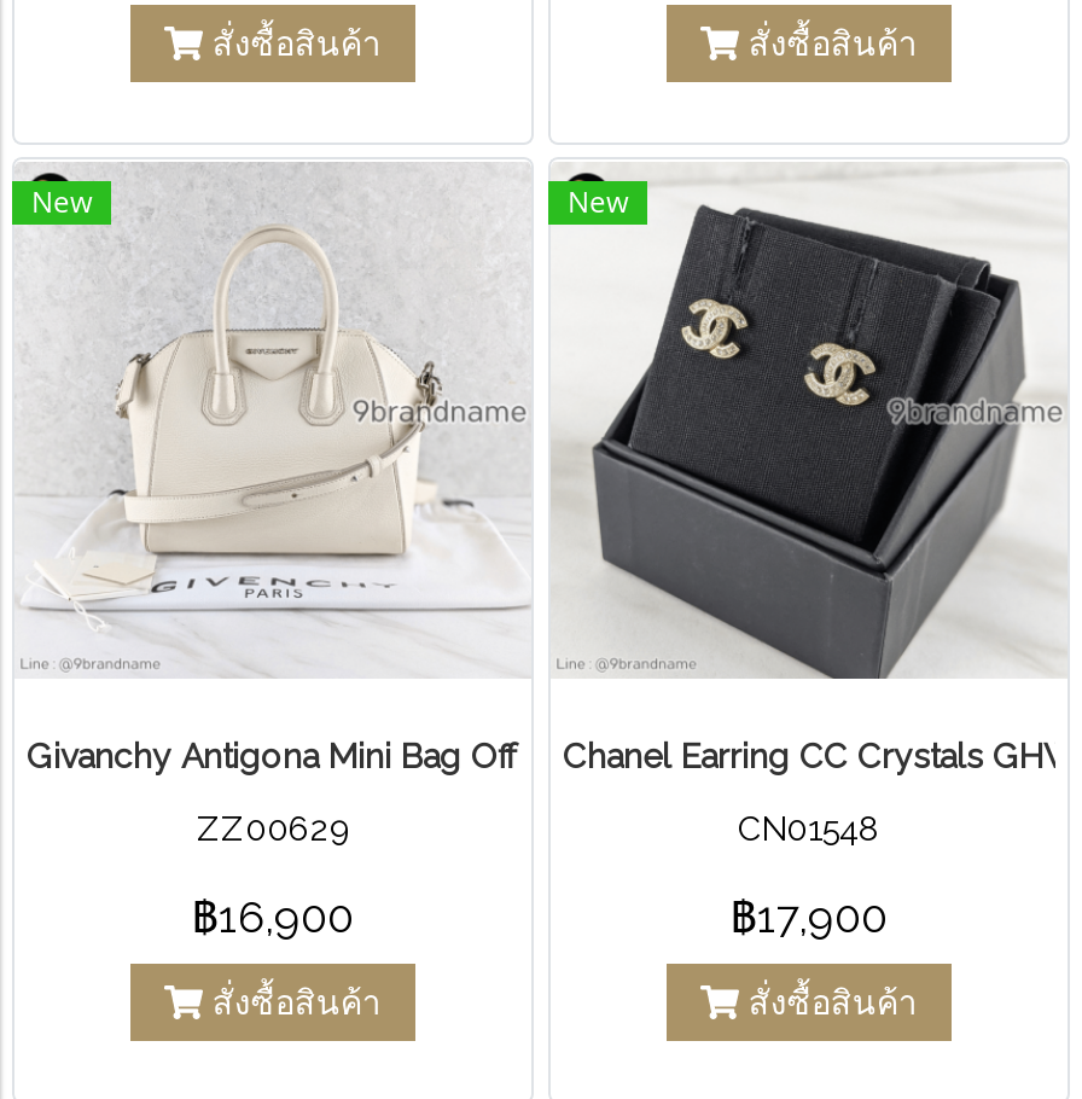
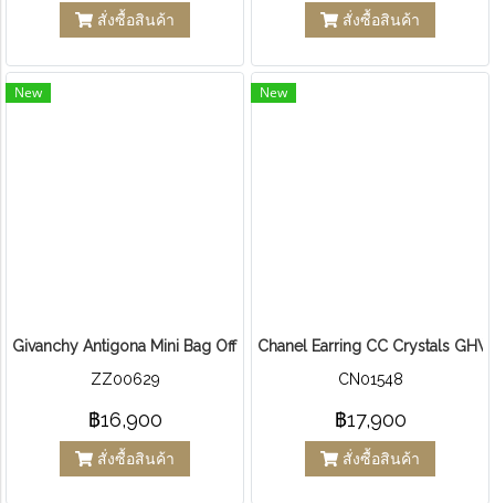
[19,162,529,679] [image] -> none
[551,164,1065,681] [image] -> none

